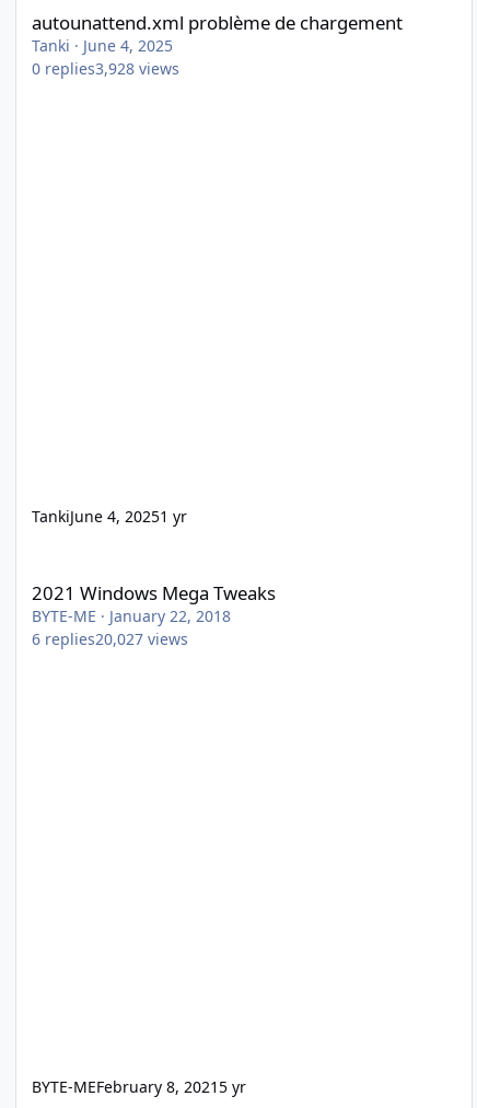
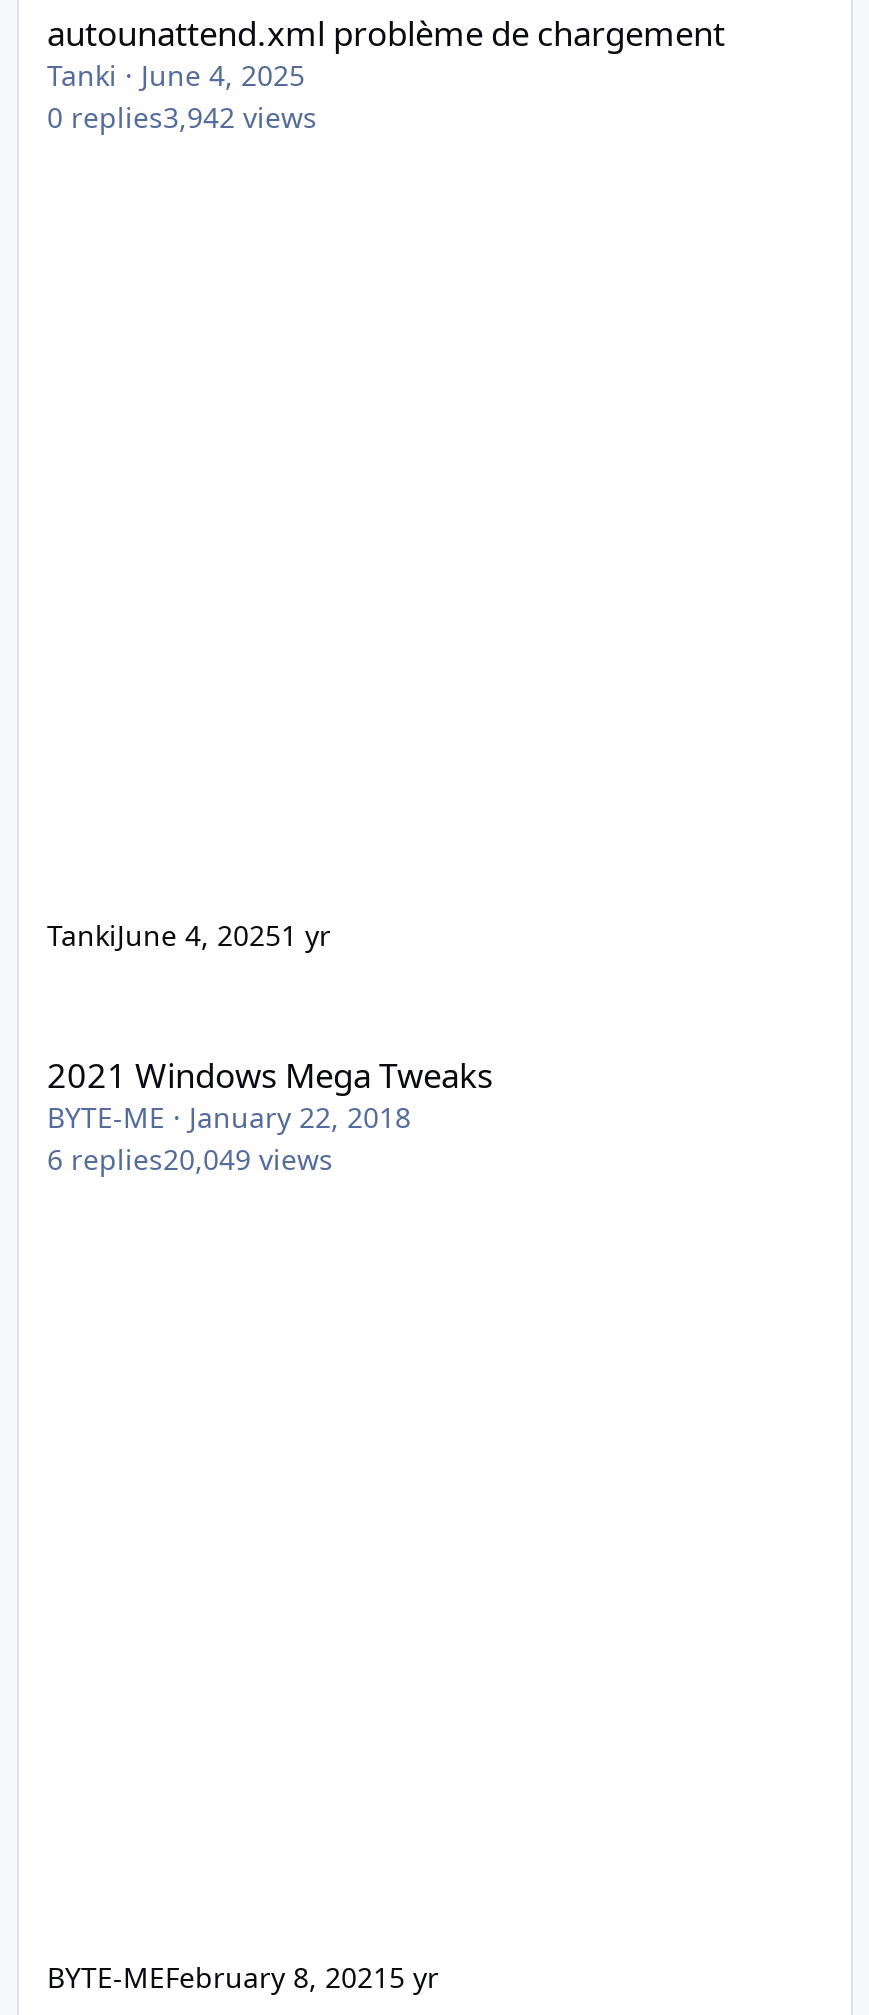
[32,58,179,79] 0 replies3,928 views -> [47,98,317,136] 0 replies3,942 views
[32,628,188,649] 6 replies20,027 views -> [47,1140,333,1178] 6 replies20,049 views

